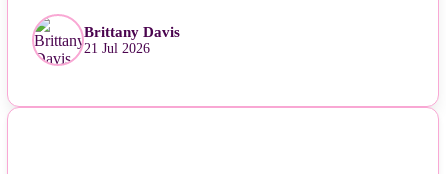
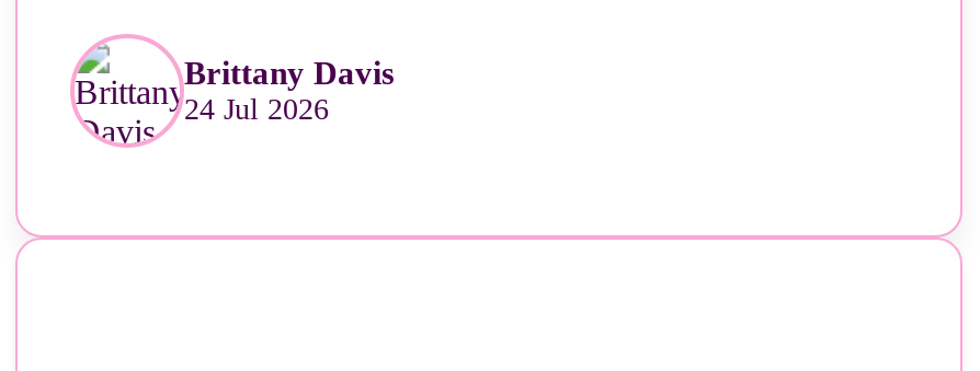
[84,41,150,56] 21 Jul 2026 -> [184,93,329,126] 24 Jul 2026

